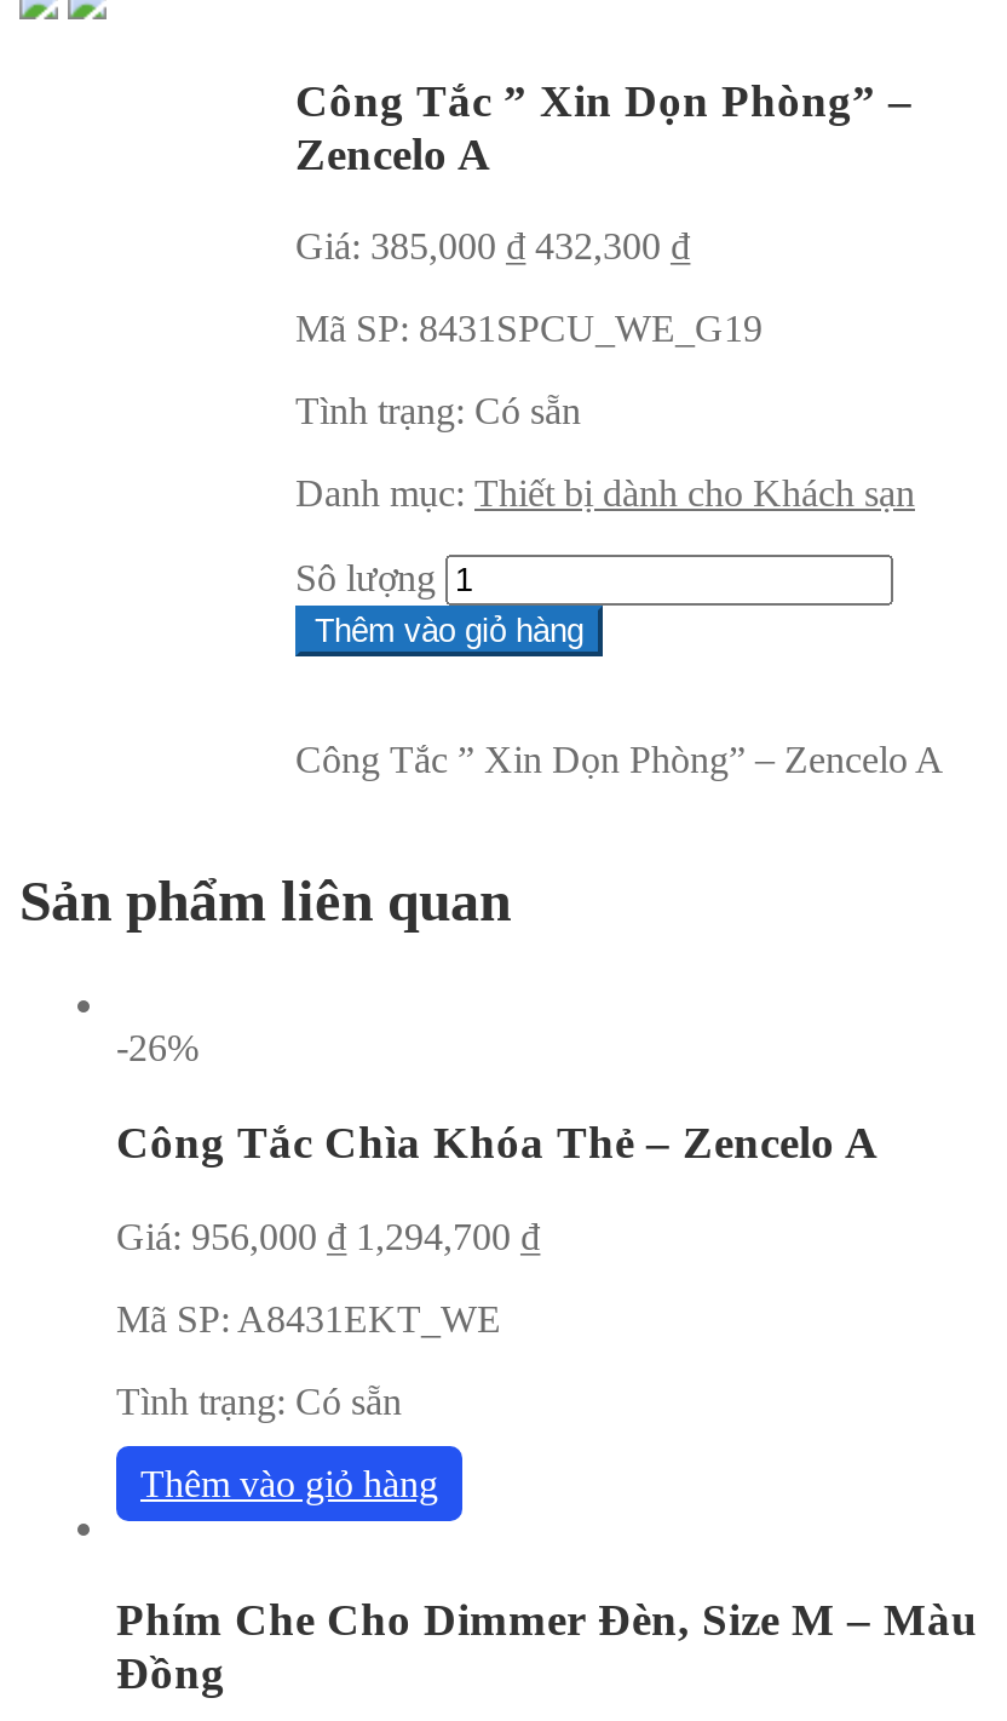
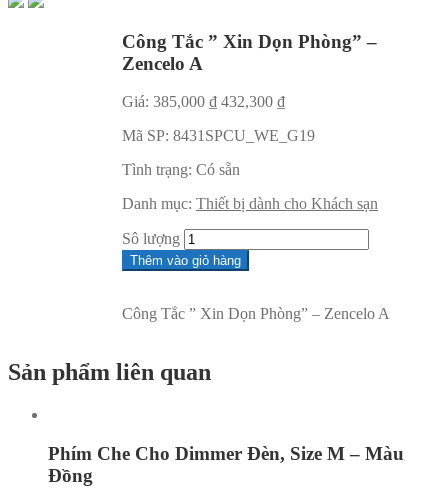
[116,1027,879,1503] -26% | Công Tắc Chìa Khóa Thẻ – Zencelo A | Giá: 956,000 ₫ 1,294,700 ₫ | Mã SP: A8431EKT_WE | Tình trạng: Có sẵn | Thêm vào giỏ hàng -> none

